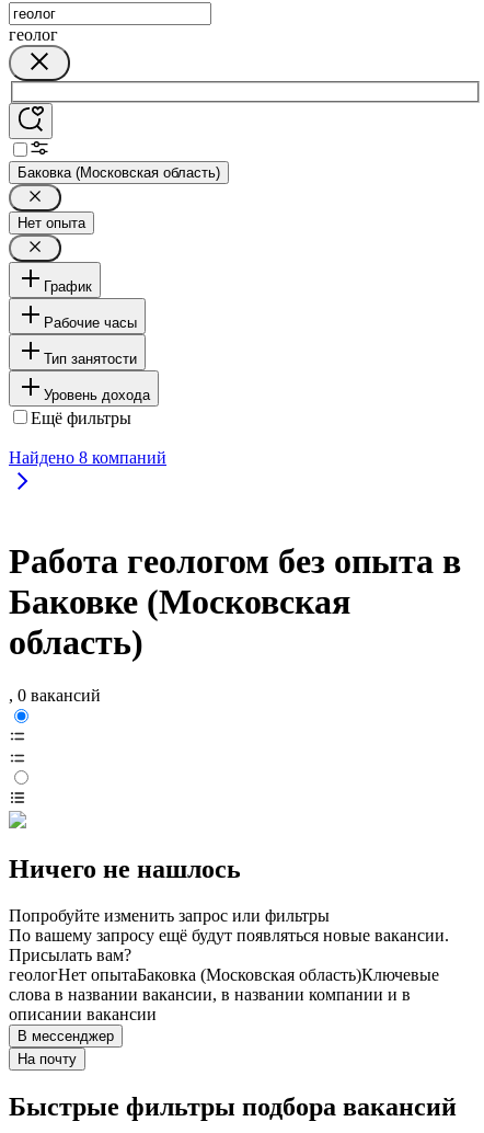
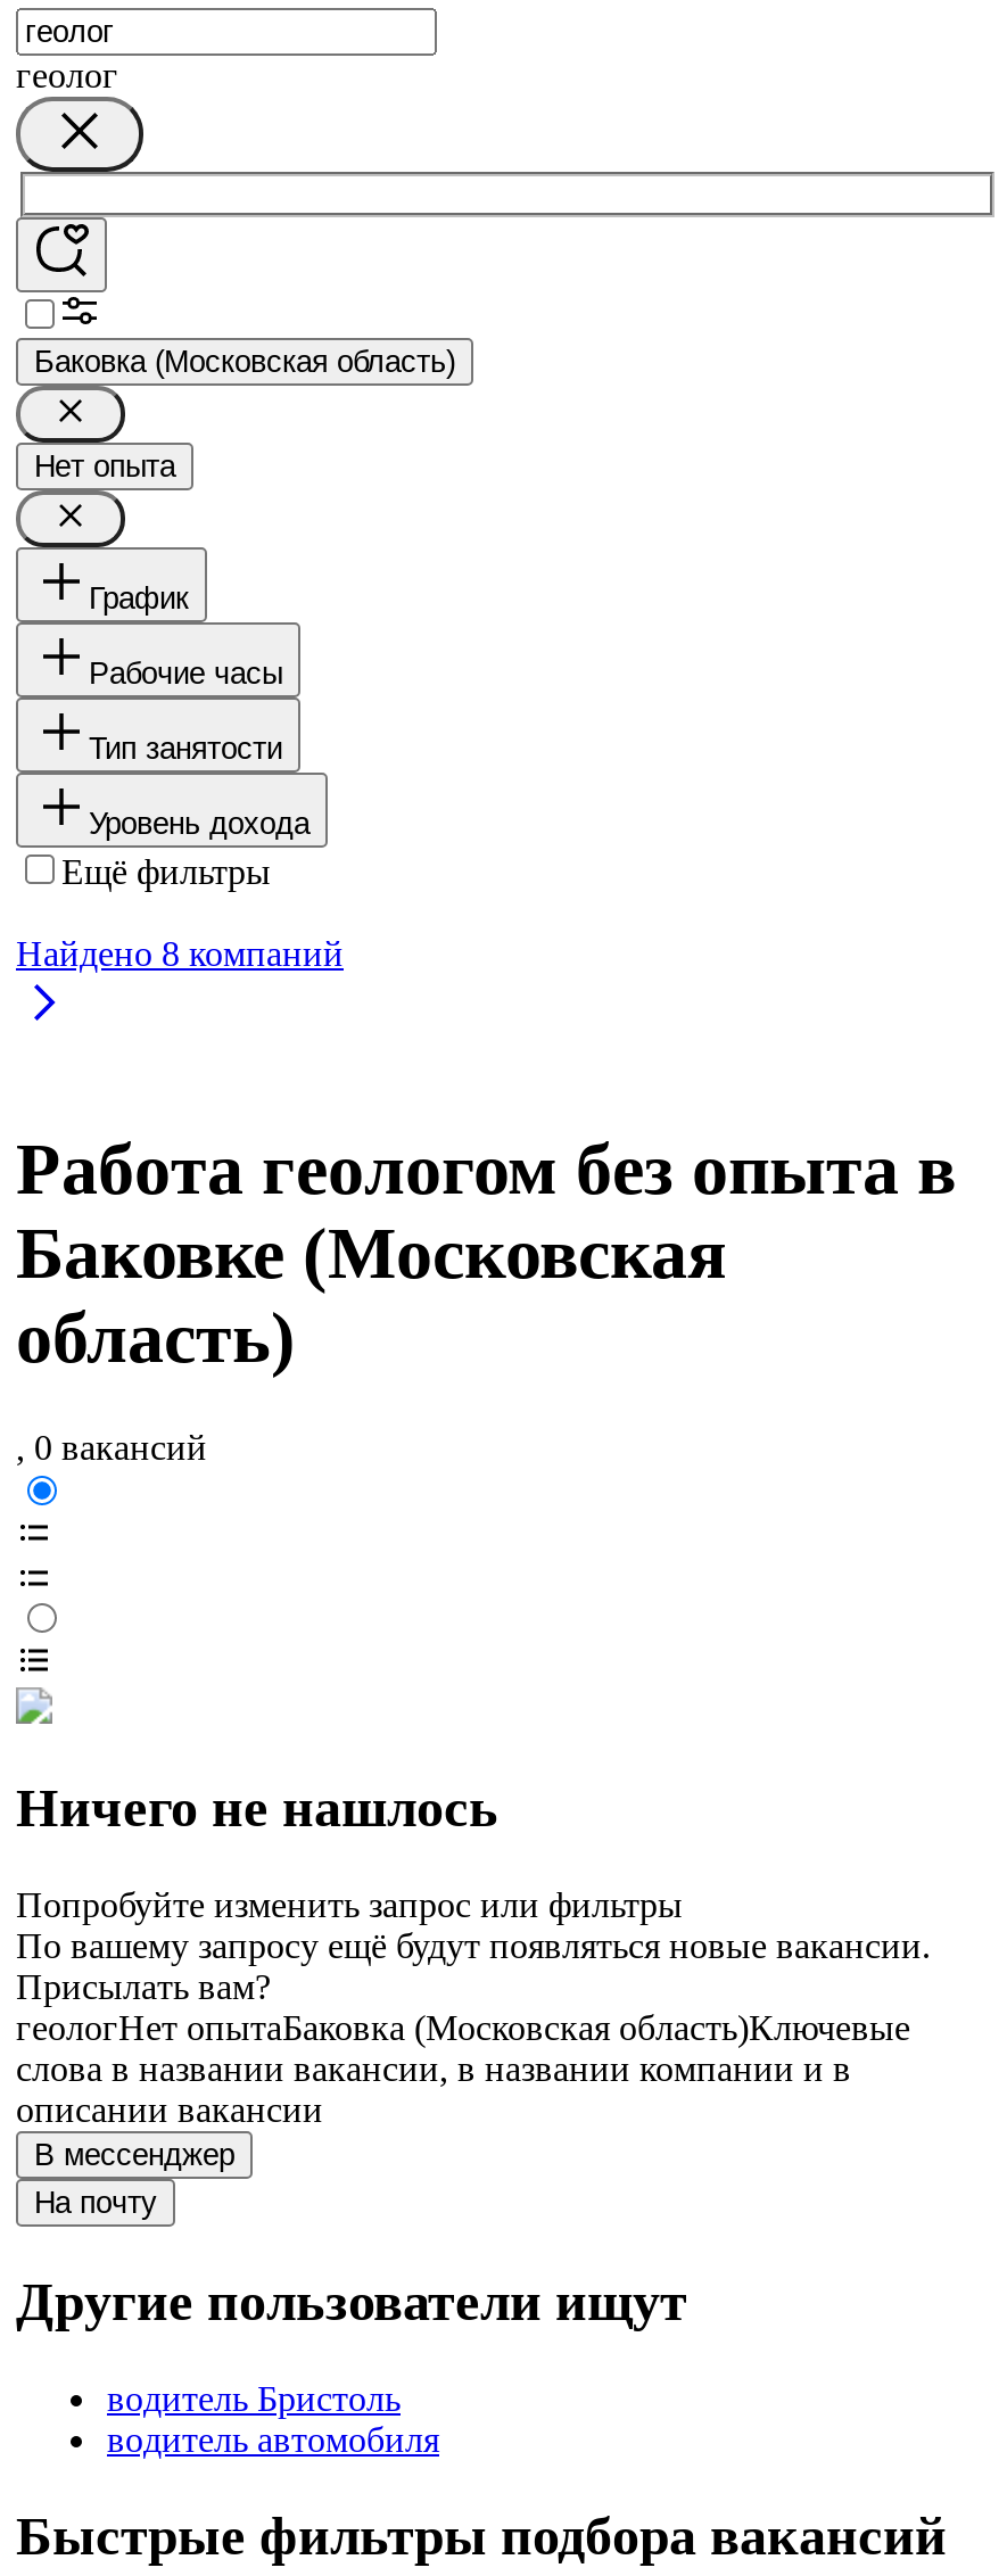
none -> [16,2273,687,2459] Другие пользователи ищут | водитель Бристоль | водитель автомобиля

